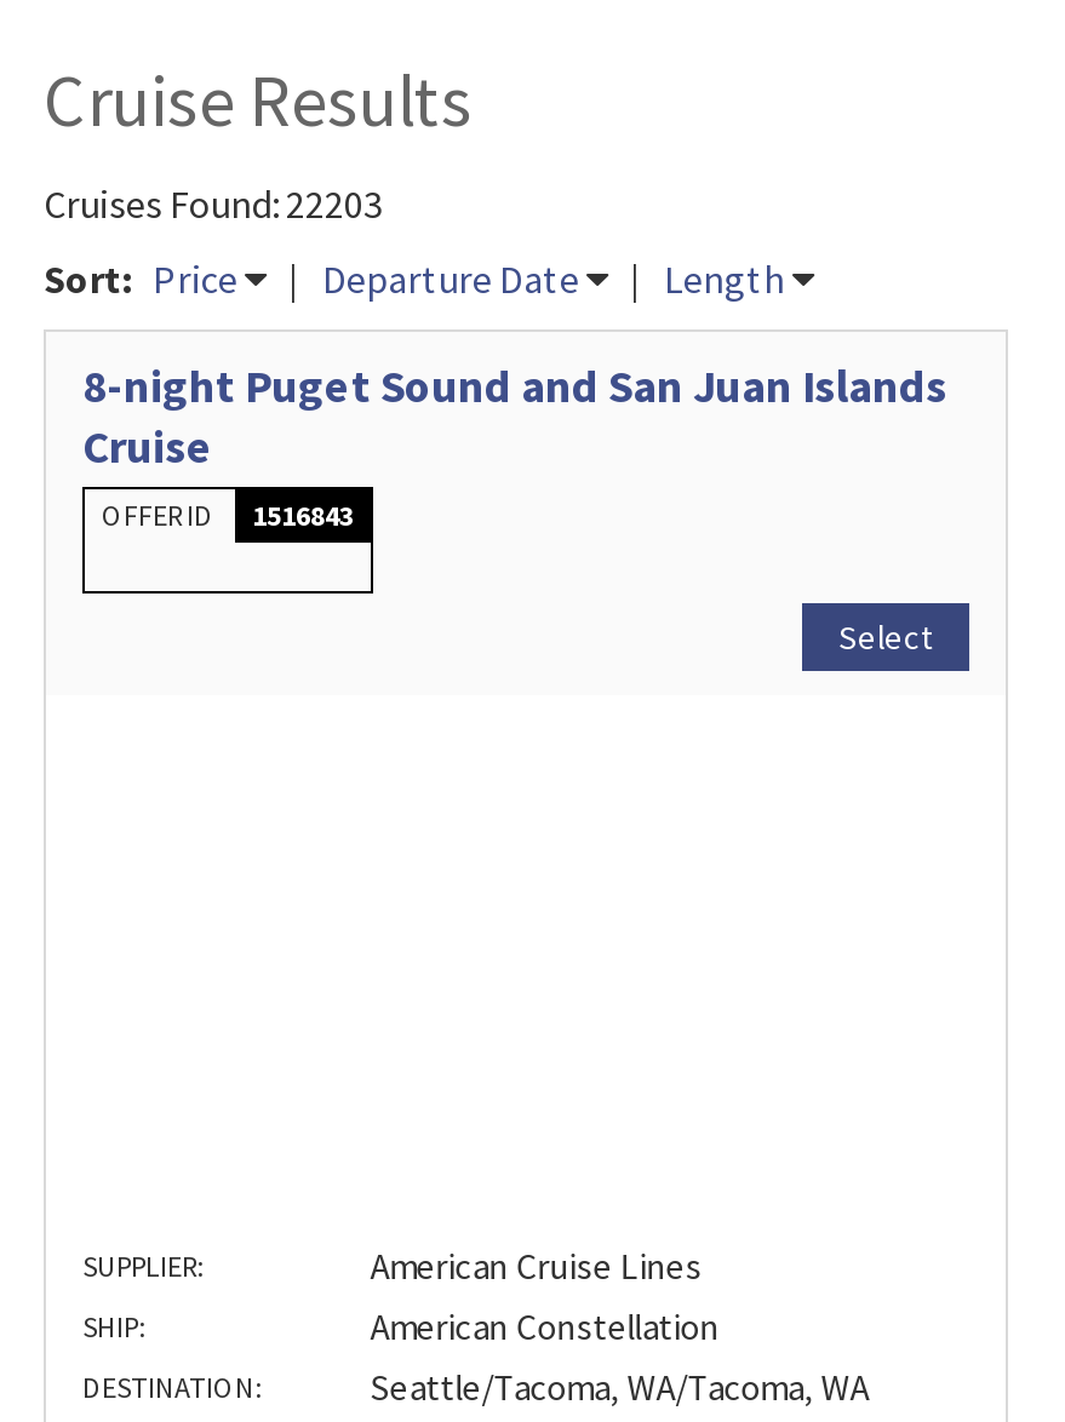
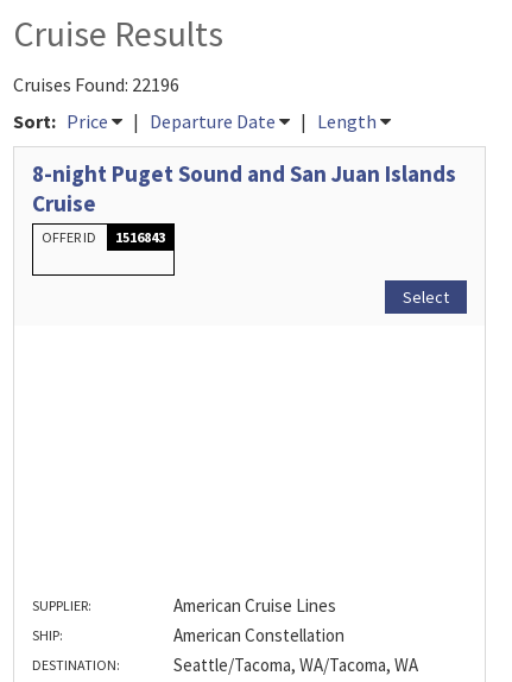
[44,179,383,228] Cruises Found: 22203 -> [13,72,179,96] Cruises Found: 22196

